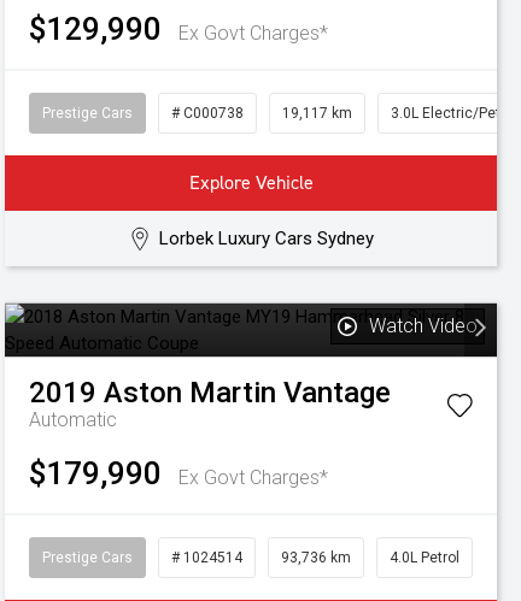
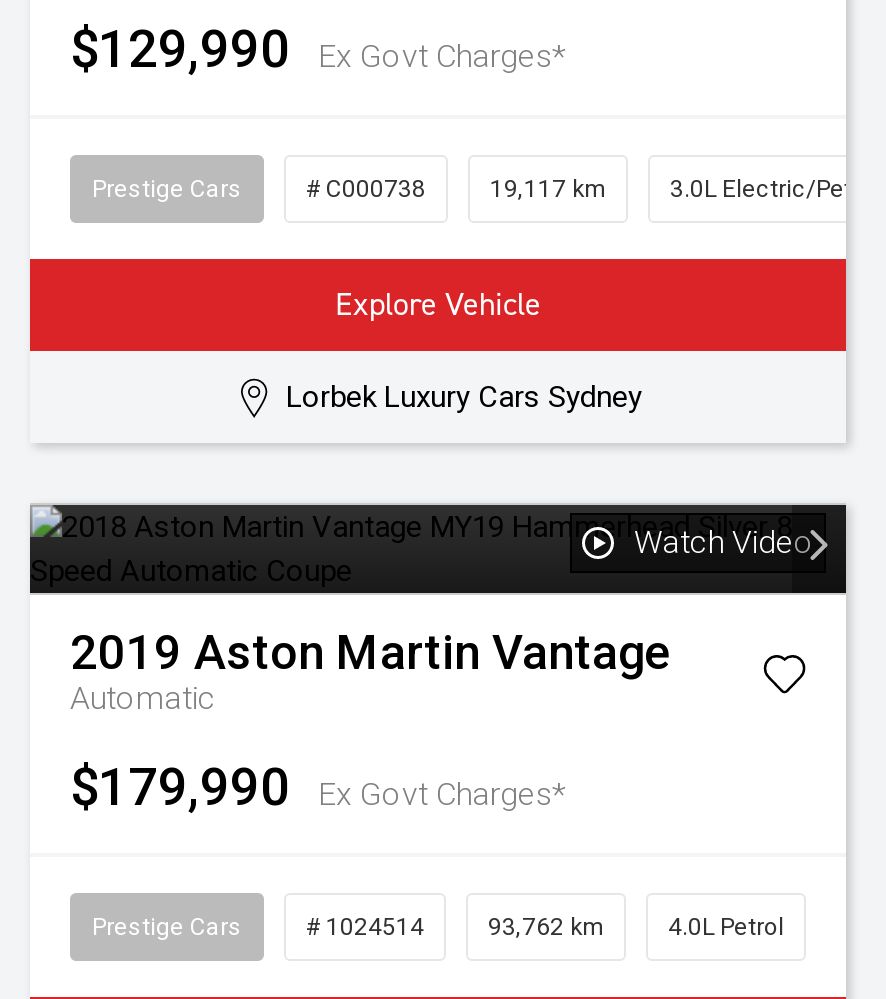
[281,549,351,566] 93,736 km -> [488,913,604,941] 93,762 km

